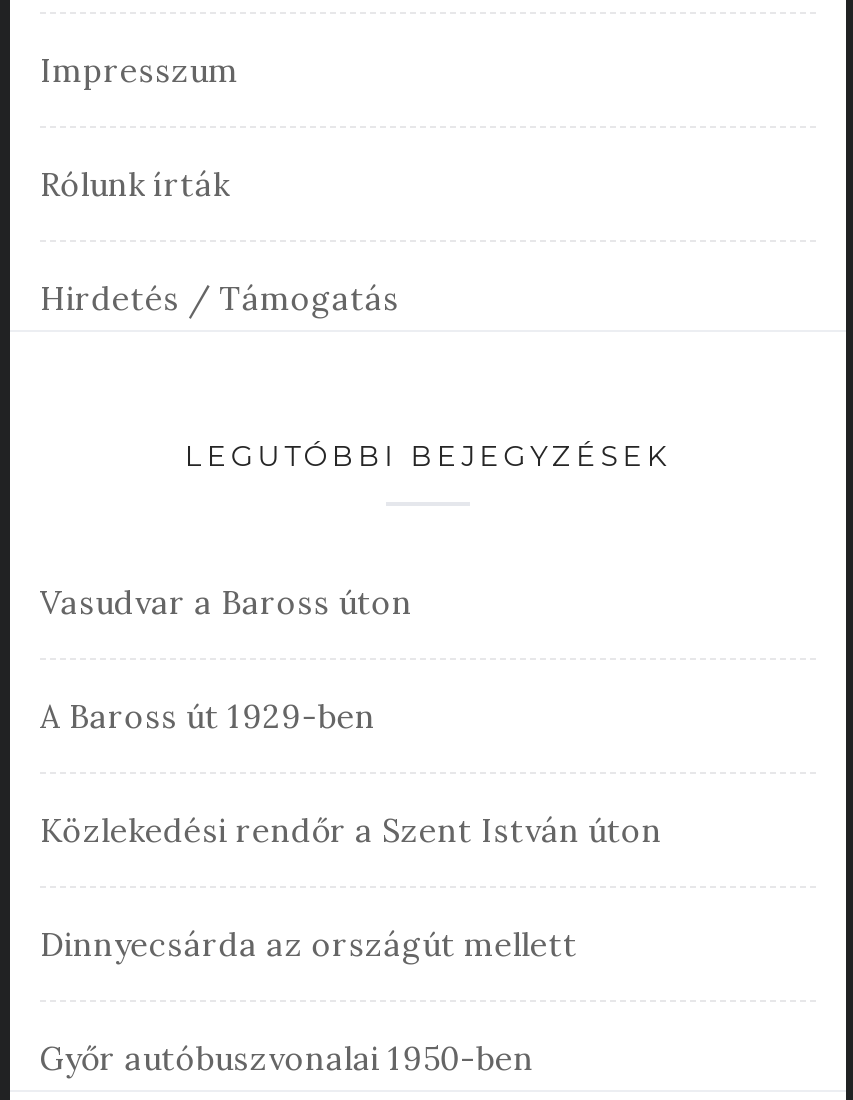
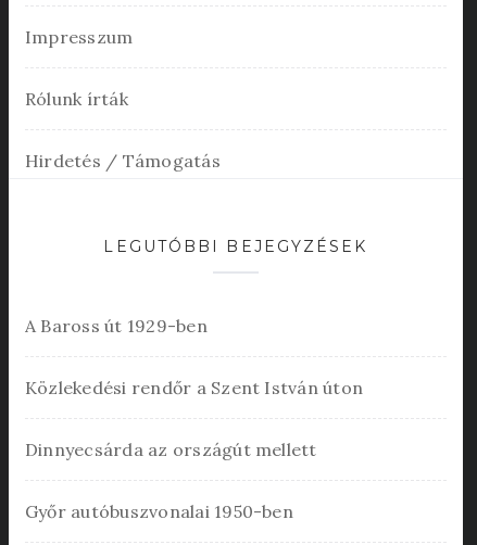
[40,582,413,622] Vasudvar a Baross úton -> none

